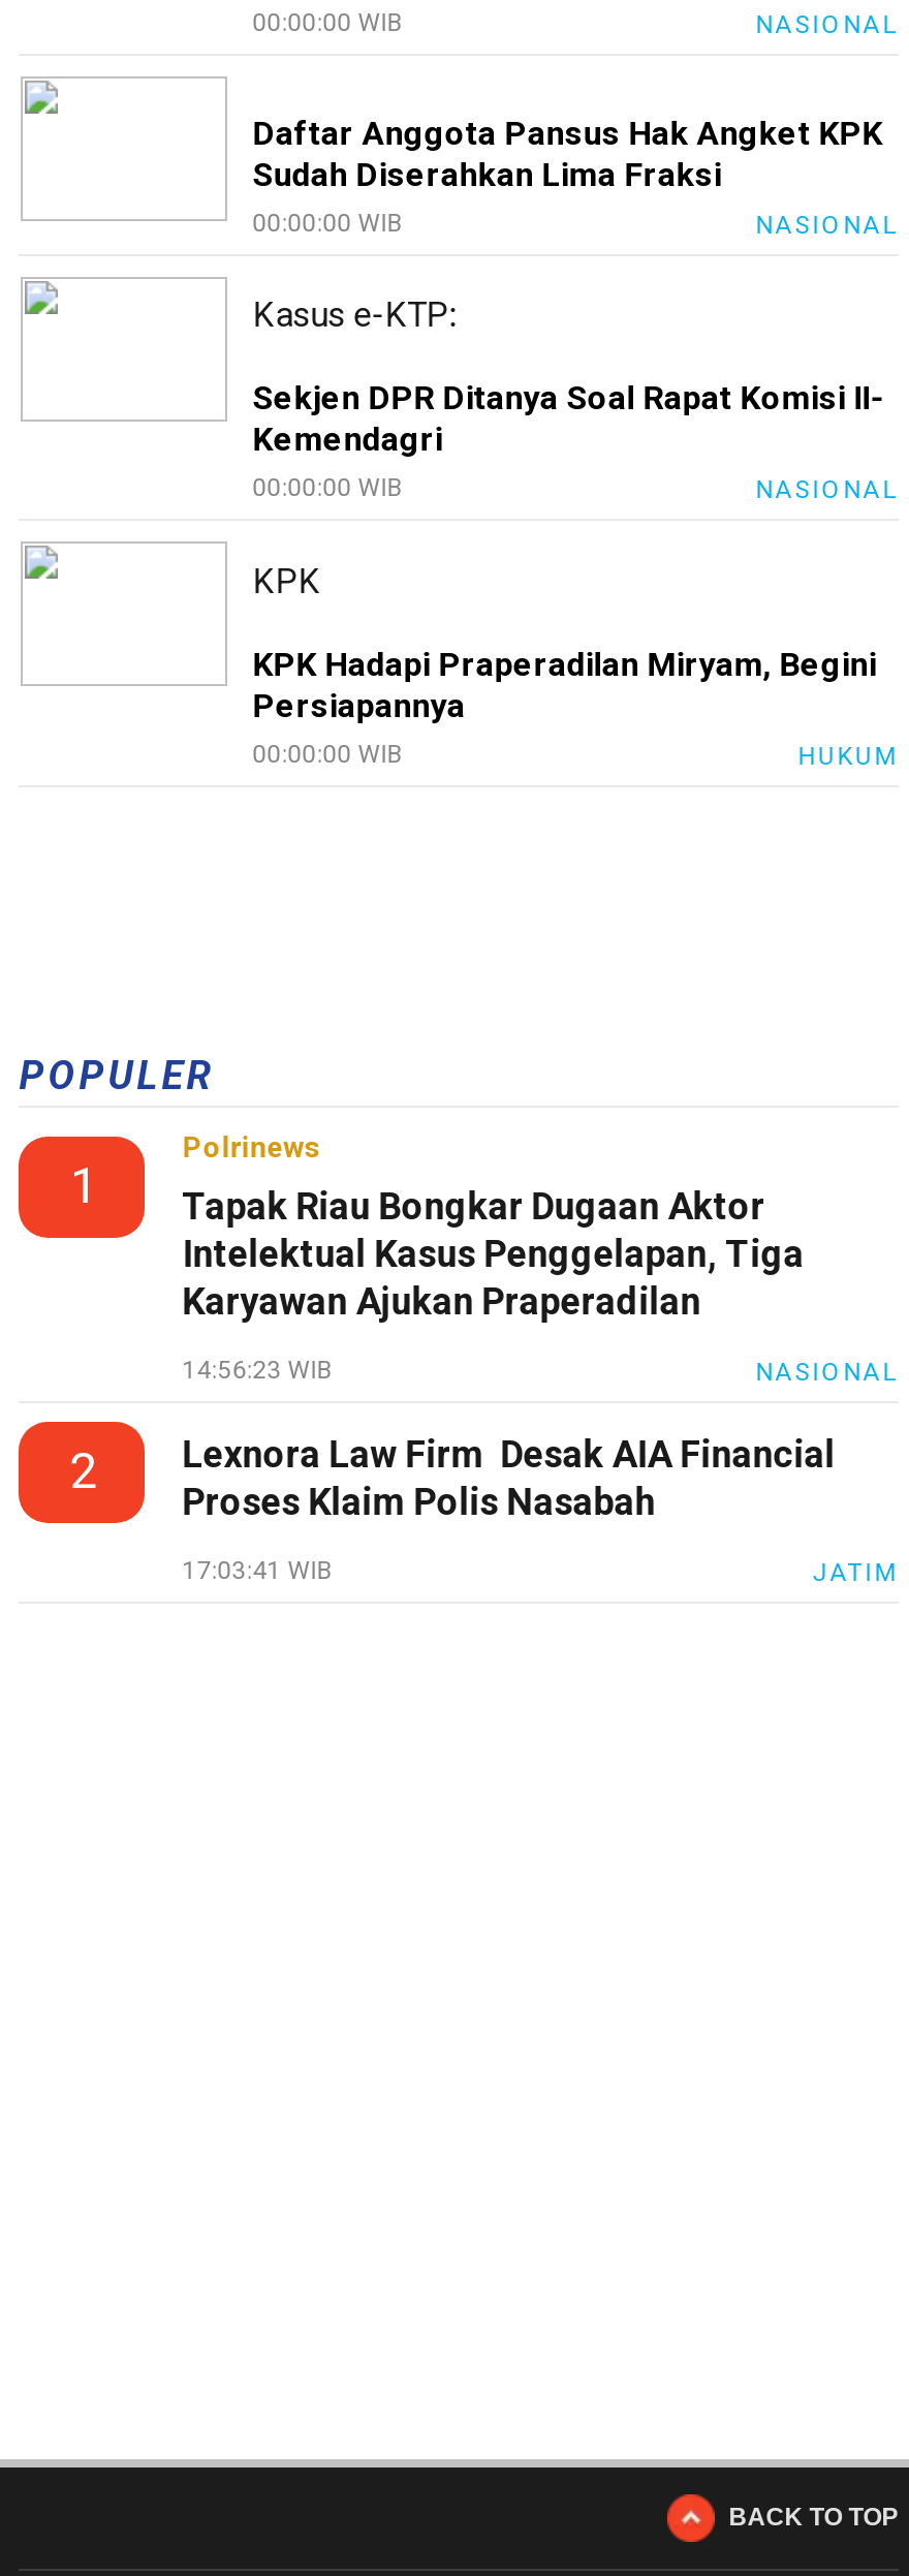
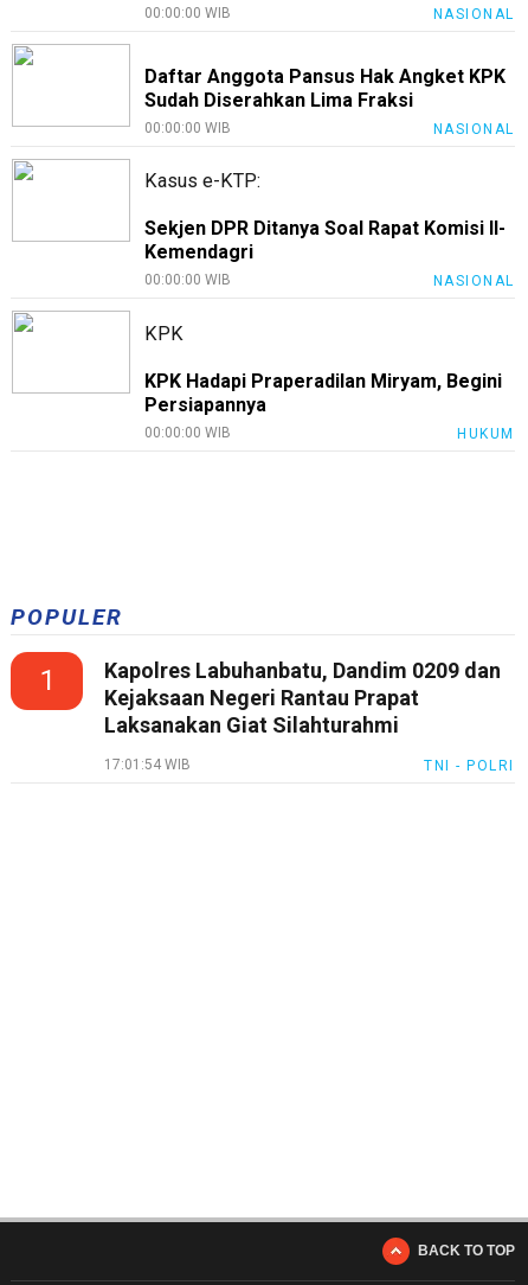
[70,1130,898,1587] Polrinews | Tapak Riau Bongkar Dugaan Aktor | Intelektual Kasus Penggelapan, Tiga | Karyawan Ajukan Praperadilan | 14:56:23 WIB | NASIONAL | 2 | Lexnora Law Firm Desak AIA Financial | Proses Klaim Polis Nasabah | 17:03:41 WIB | JATIM -> [104,658,515,774] Kapolres Labuhanbatu, Dandim 0209 dan | Kejaksaan Negeri Rantau Prapat | Laksanakan Giat Silahturahmi | 17:01:54 WIB | TNI - POLRI

